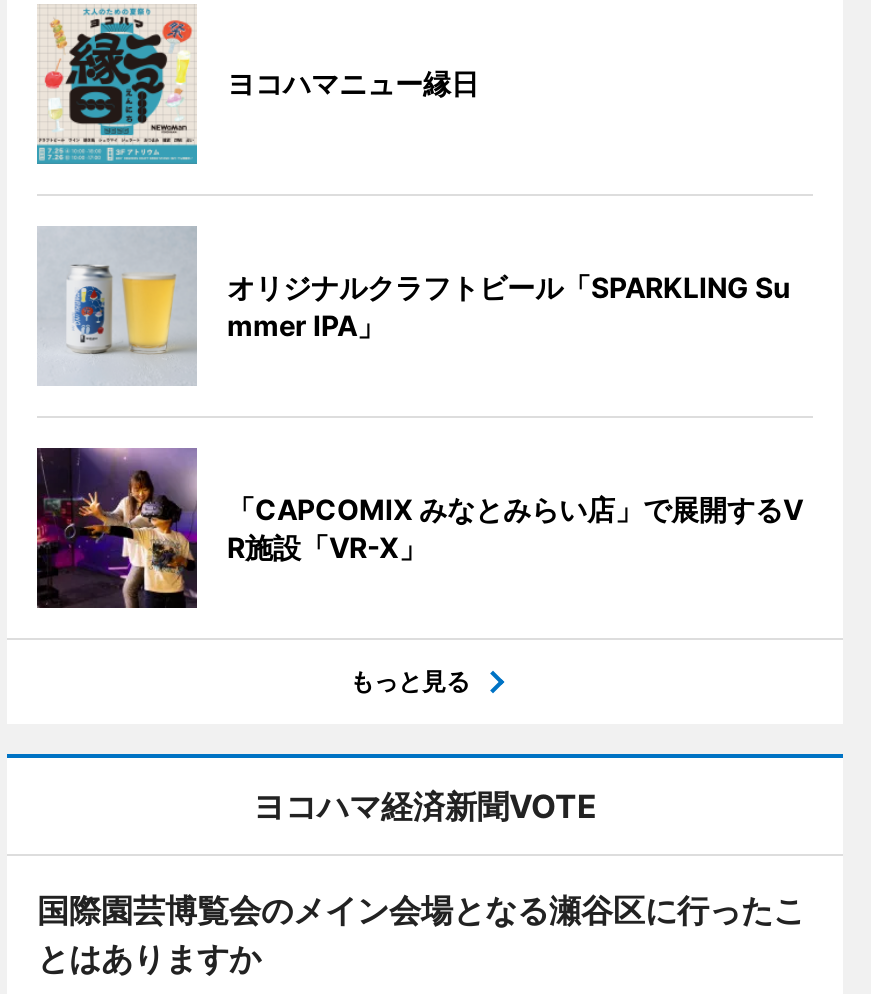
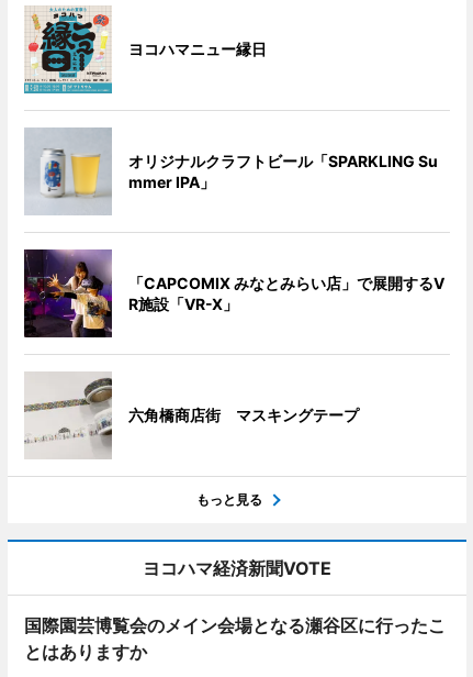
none -> [24,371,359,459] [image] | 六角橋商店街 マスキングテープ

